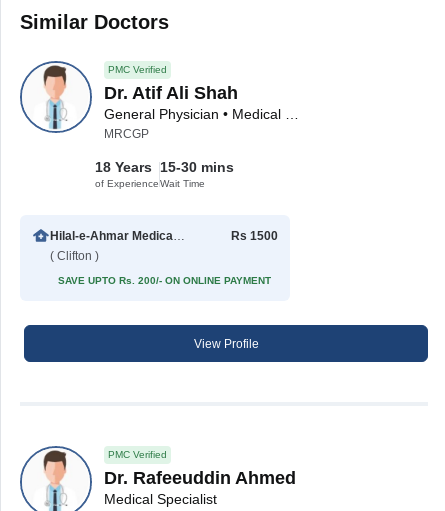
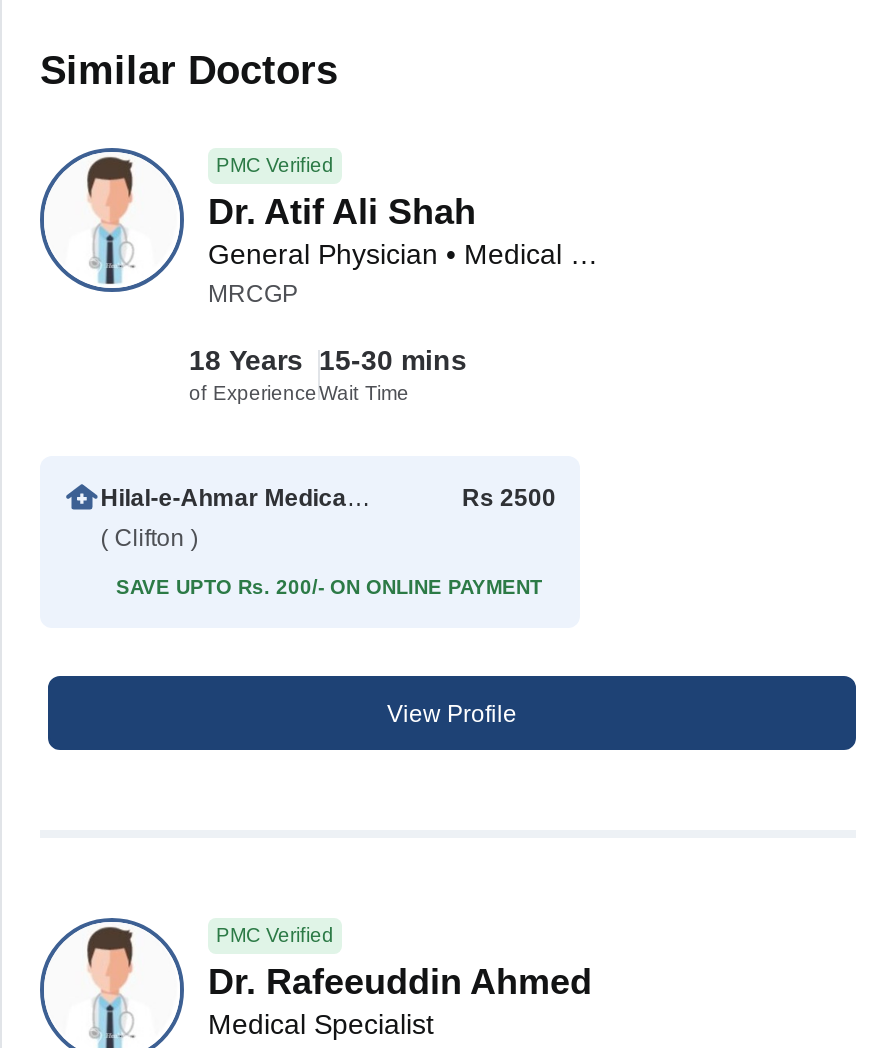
[231,229,278,243] Rs 1500 -> [462,484,556,512] Rs 2500

